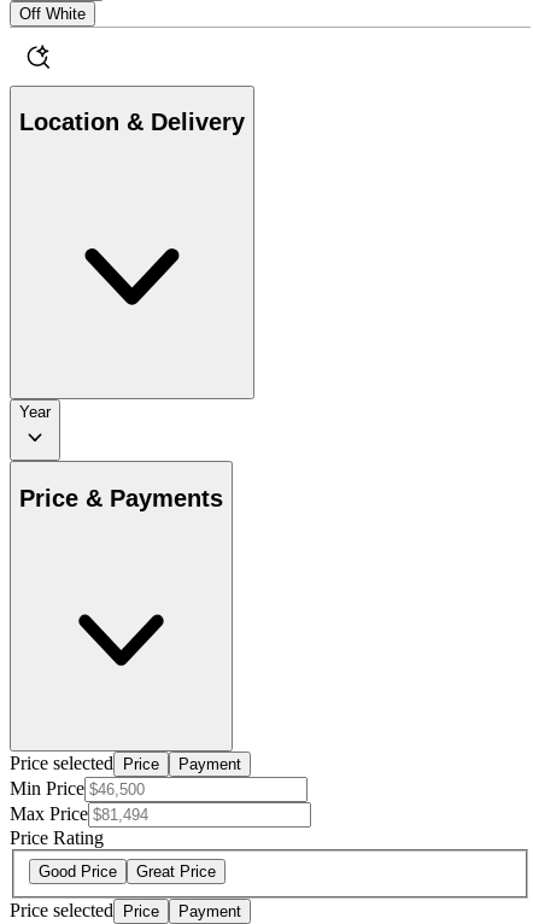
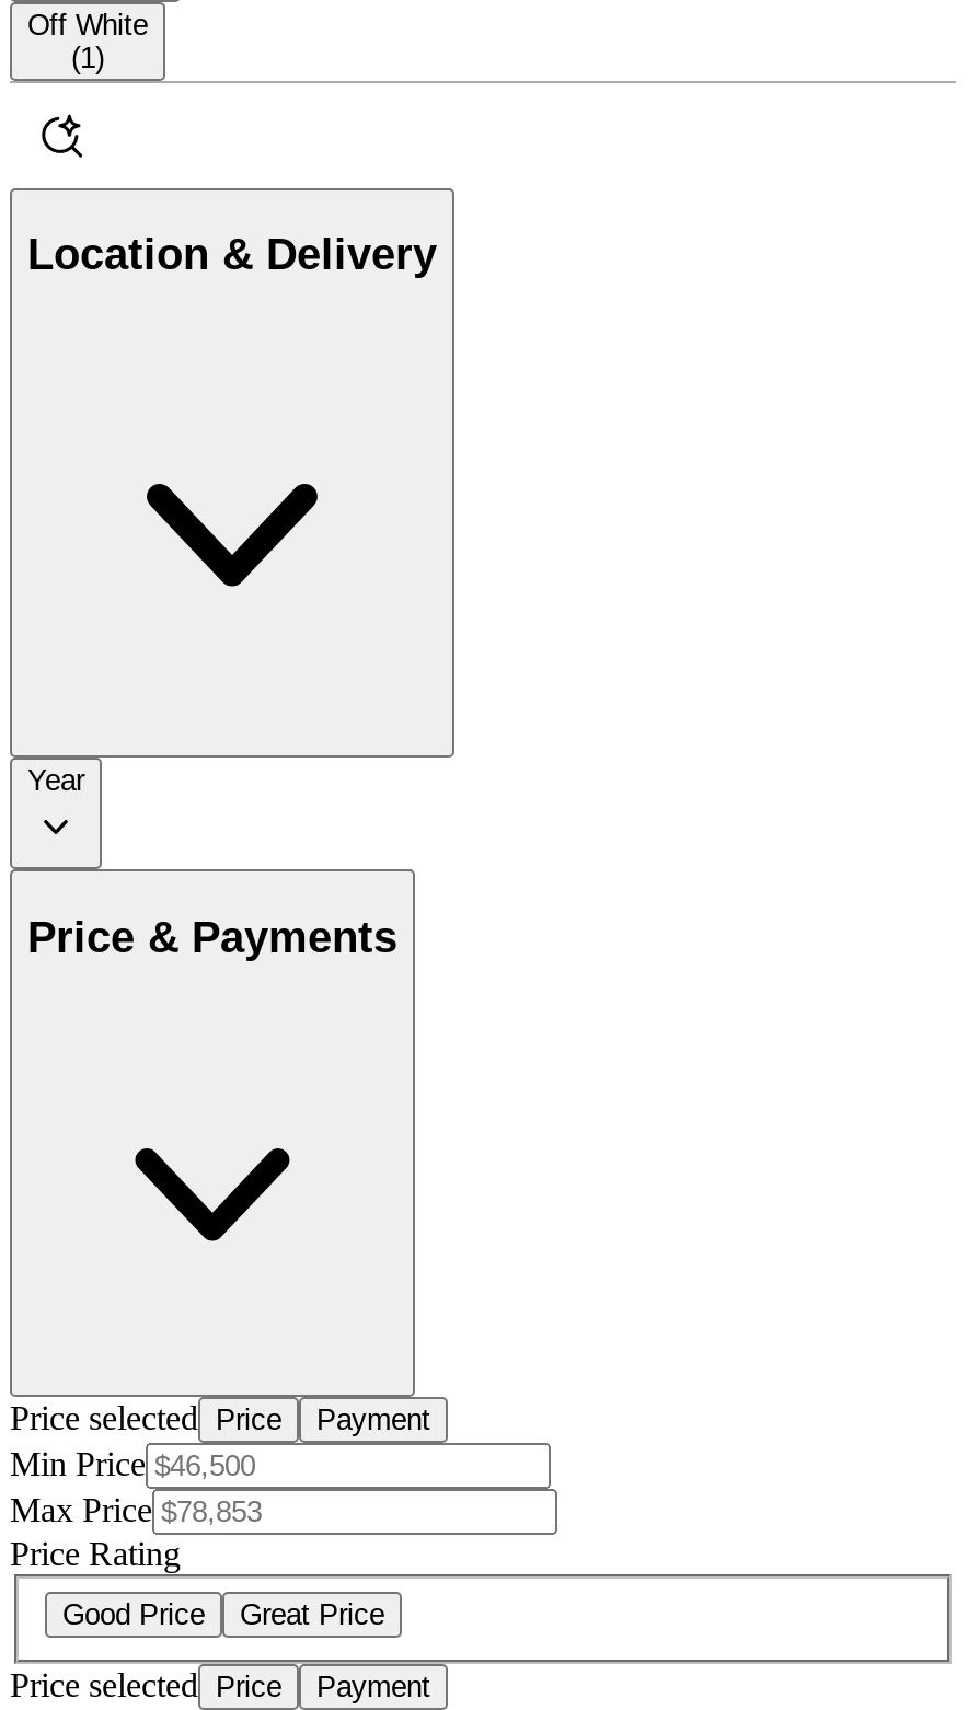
none -> [71,41,104,74] (1)

